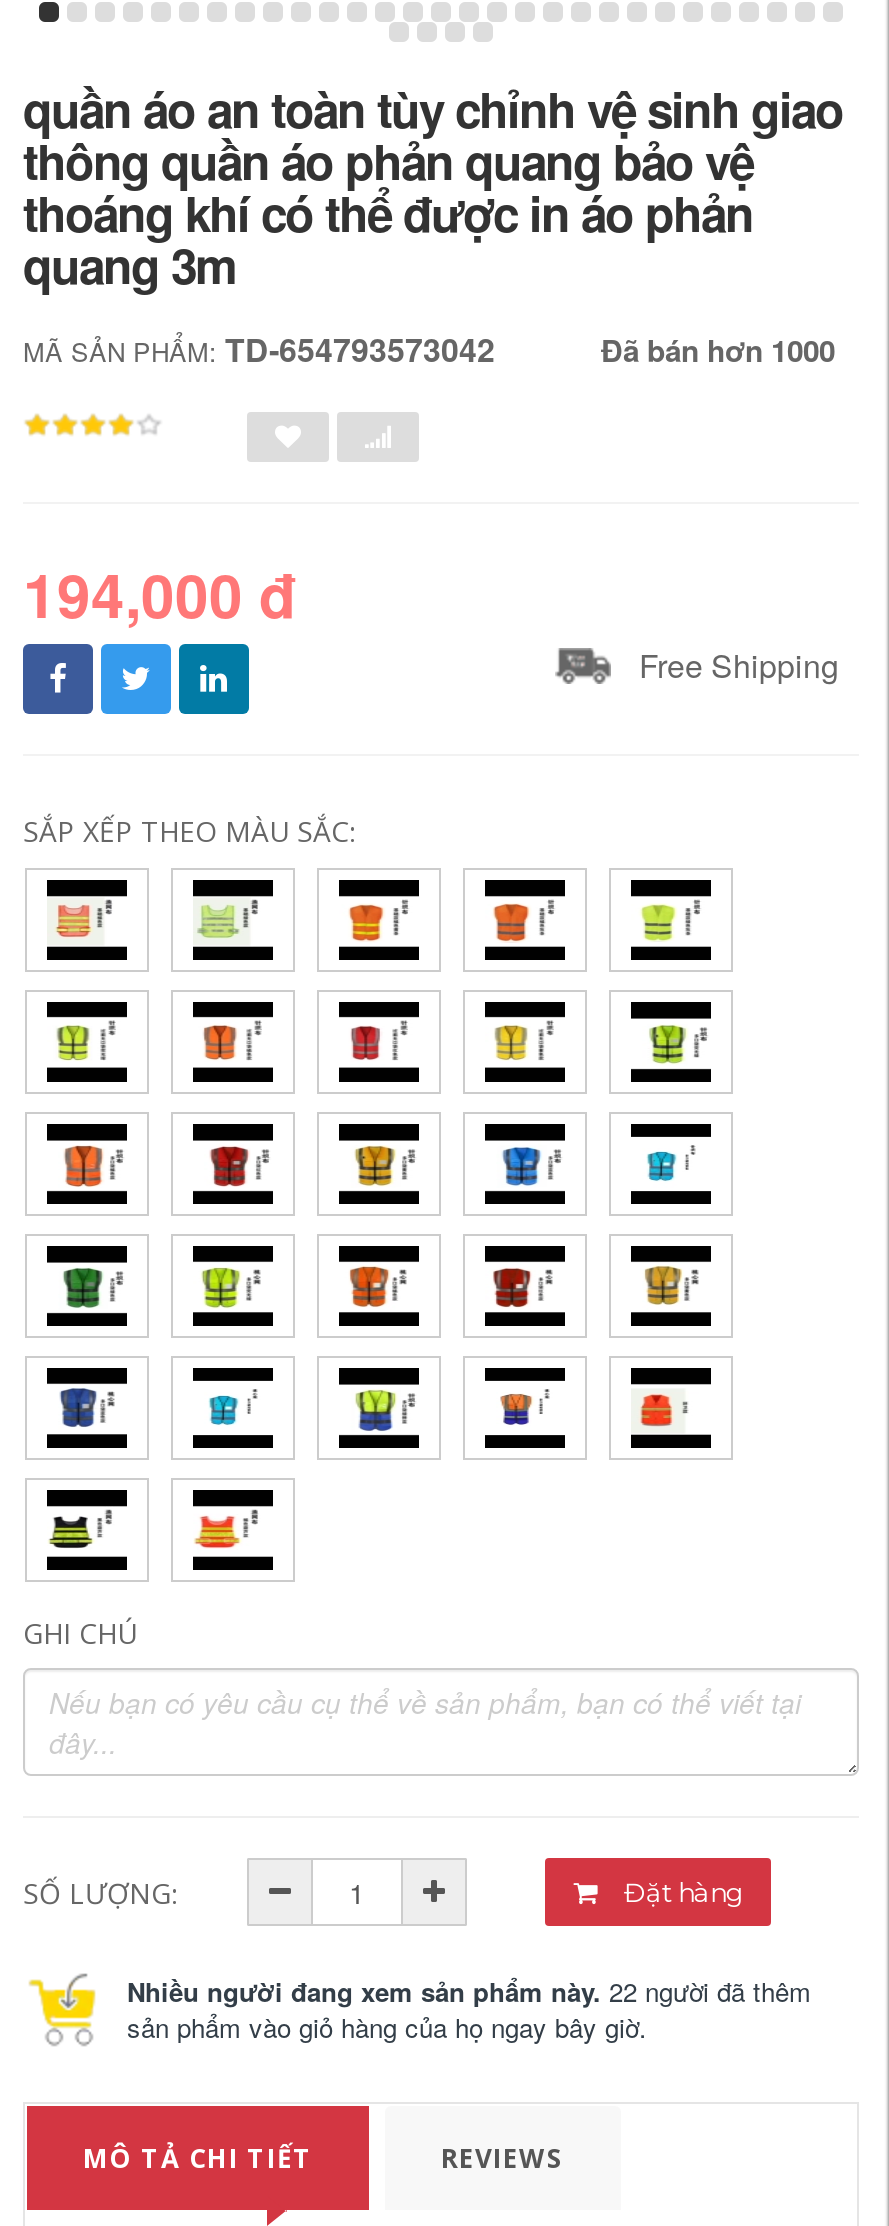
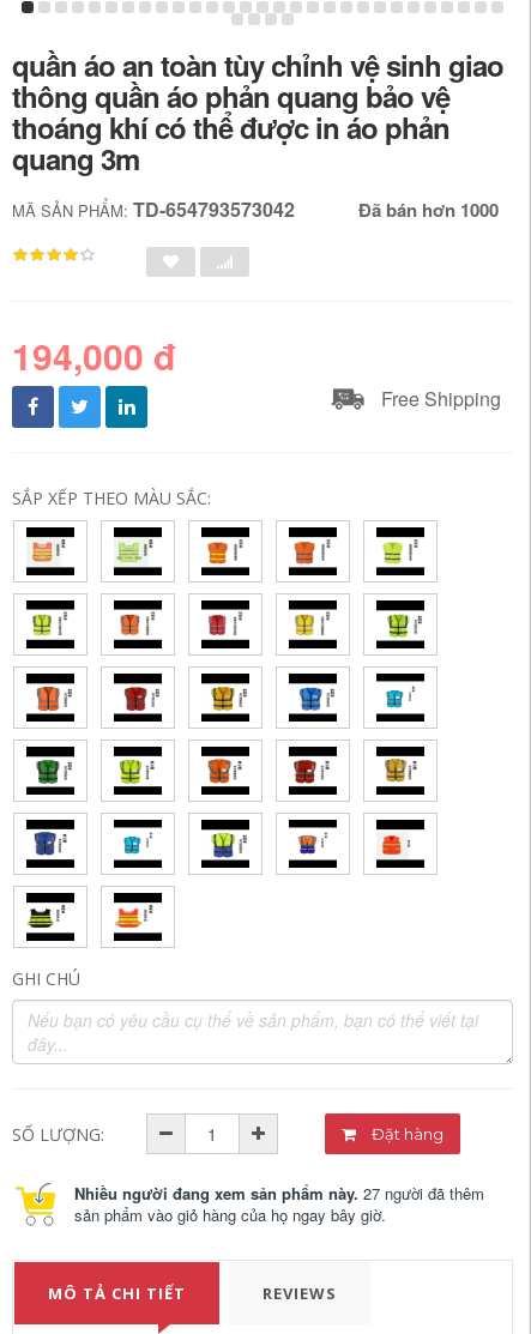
[127,1973,811,2011] Nhiều người đang xem sản phẩm này. 22 người đã thêm -> [74,1182,484,1205] Nhiều người đang xem sản phẩm này. 27 người đã thêm

